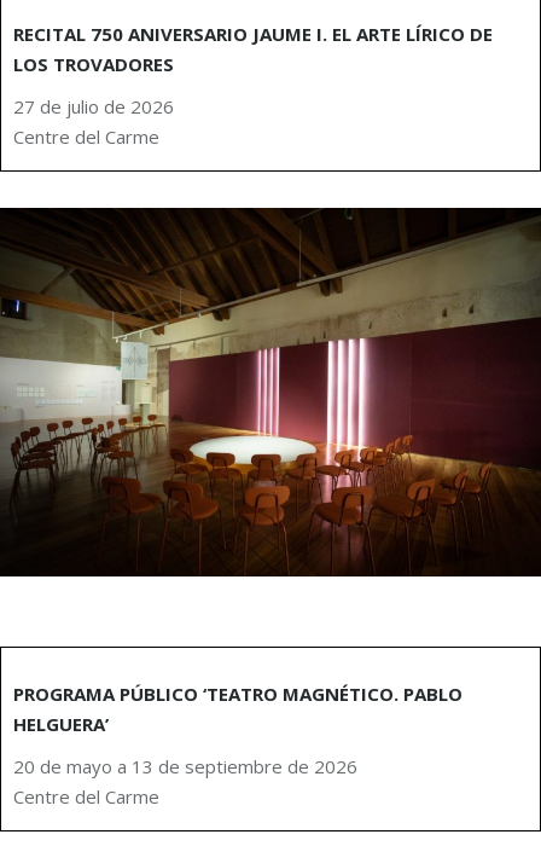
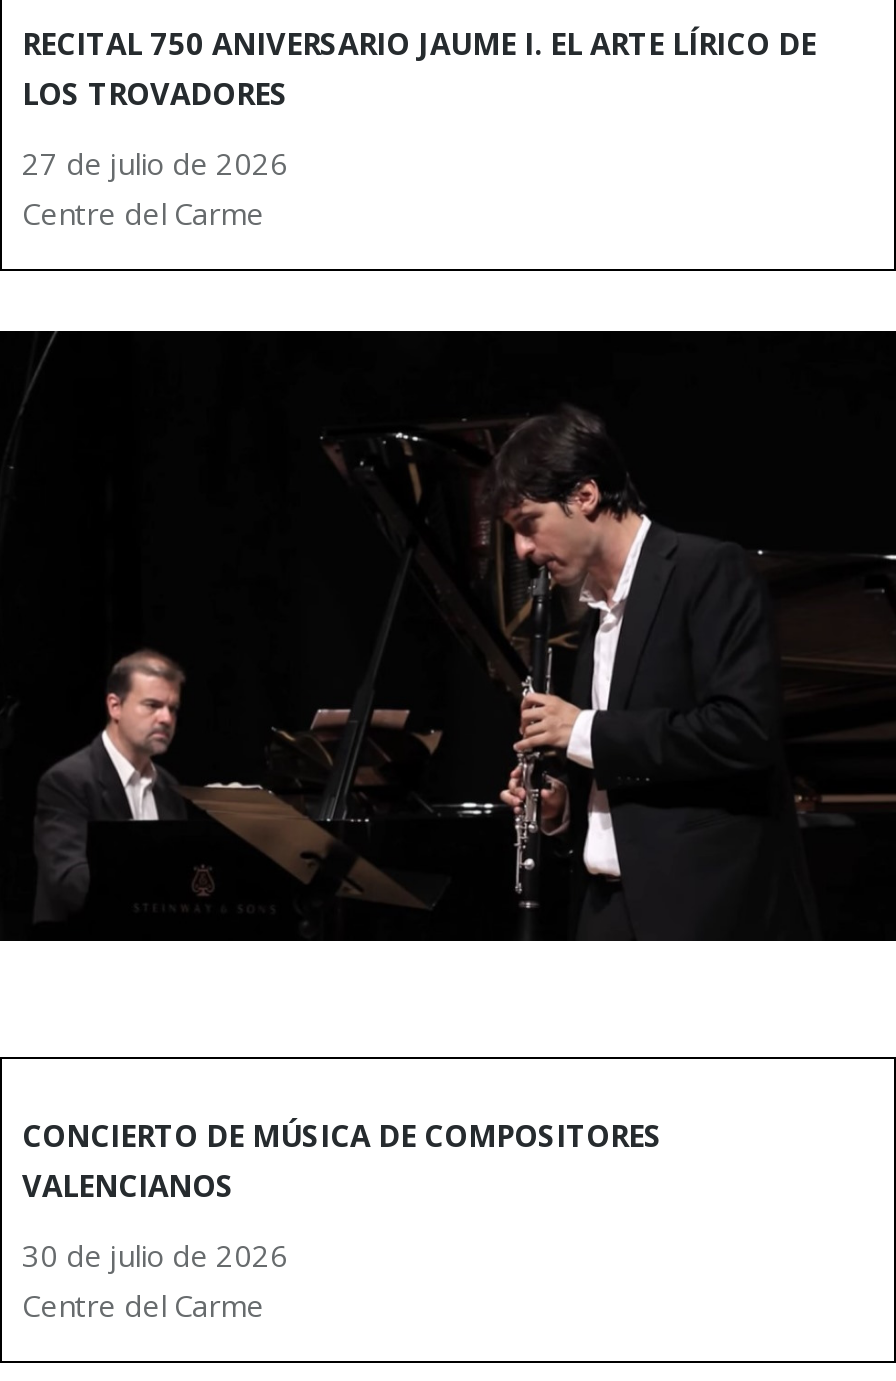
[4,209,537,575] [image] -> [6,335,890,937] [image]
[13,682,463,736] PROGRAMA PÚBLICO ‘TEATRO MAGNÉTICO. PABLO | HELGUERA’ -> [22,1115,662,1205] CONCIERTO DE MÚSICA DE COMPOSITORES | VALENCIANOS
[13,754,357,778] 20 de mayo a 13 de septiembre de 2026 -> [22,1235,288,1275] 30 de julio de 2026

